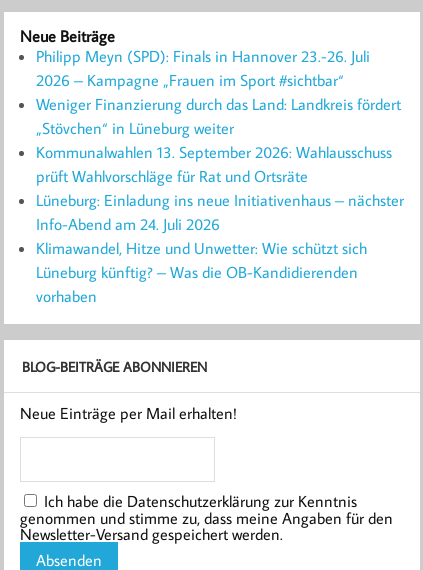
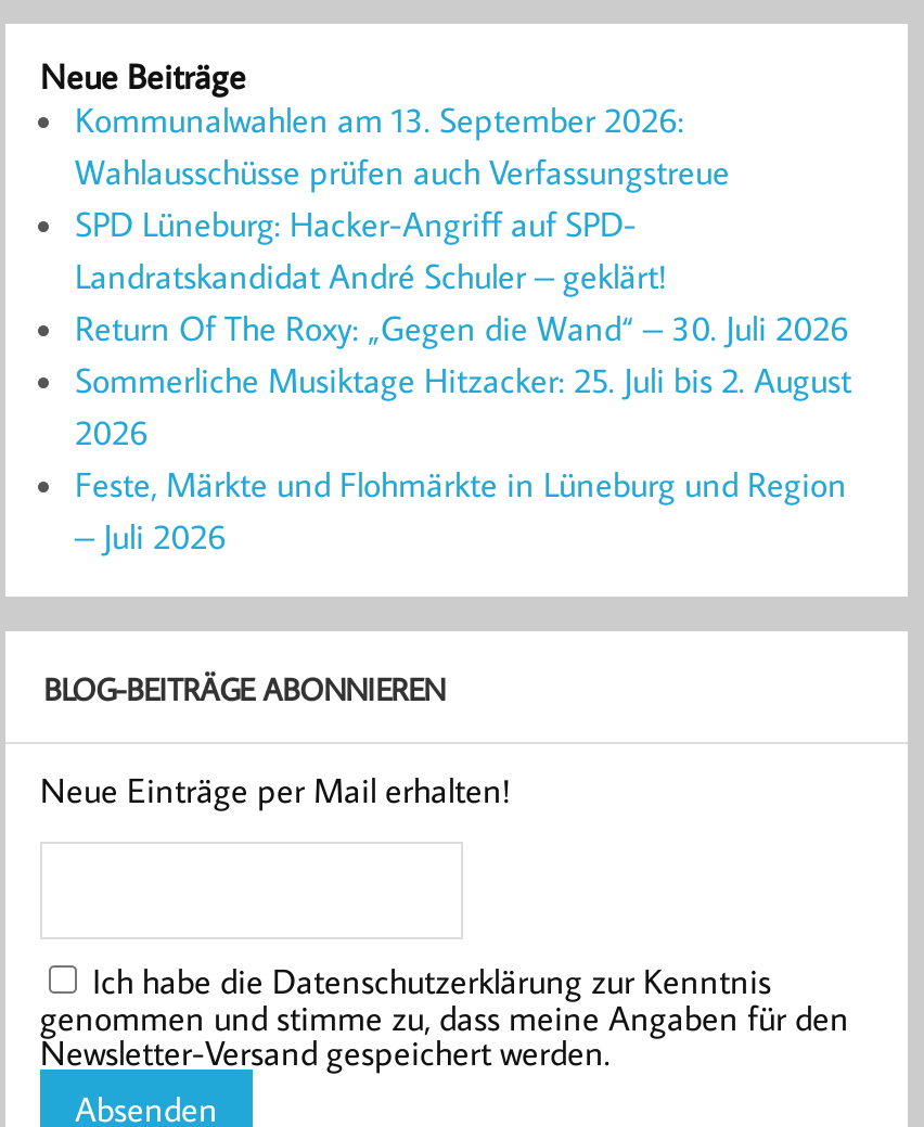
[36,46,404,306] Philipp Meyn (SPD): Finals in Hannover 23.-26. Juli | 2026 – Kampagne „Frauen im Sport #sichtbar“ | Weniger Finanzierung durch das Land: Landkreis fördert | „Stövchen“ in Lüneburg weiter | Kommunalwahlen 13. September 2026: Wahlausschuss | prüft Wahlvorschläge für Rat und Ortsräte | Lüneburg: Einladung ins neue Initiativenhaus – nächster | Info-Abend am 24. Juli 2026 | Klimawandel, Hitze und Unwetter: Wie schützt sich | Lüneburg künftig? – Was die OB-Kandidierenden | vorhaben -> [75,98,851,558] Kommunalwahlen am 13. September 2026: | Wahlausschüsse prüfen auch Verfassungstreue | SPD Lüneburg: Hacker-Angriff auf SPD- | Landratskandidat André Schuler – geklärt! | Return Of The Roxy: „Gegen die Wand“ – 30. Juli 2026 | Sommerliche Musiktage Hitzacker: 25. Juli bis 2. August | 2026 | Feste, Märkte und Flohmärkte in Lüneburg und Region | – Juli 2026

